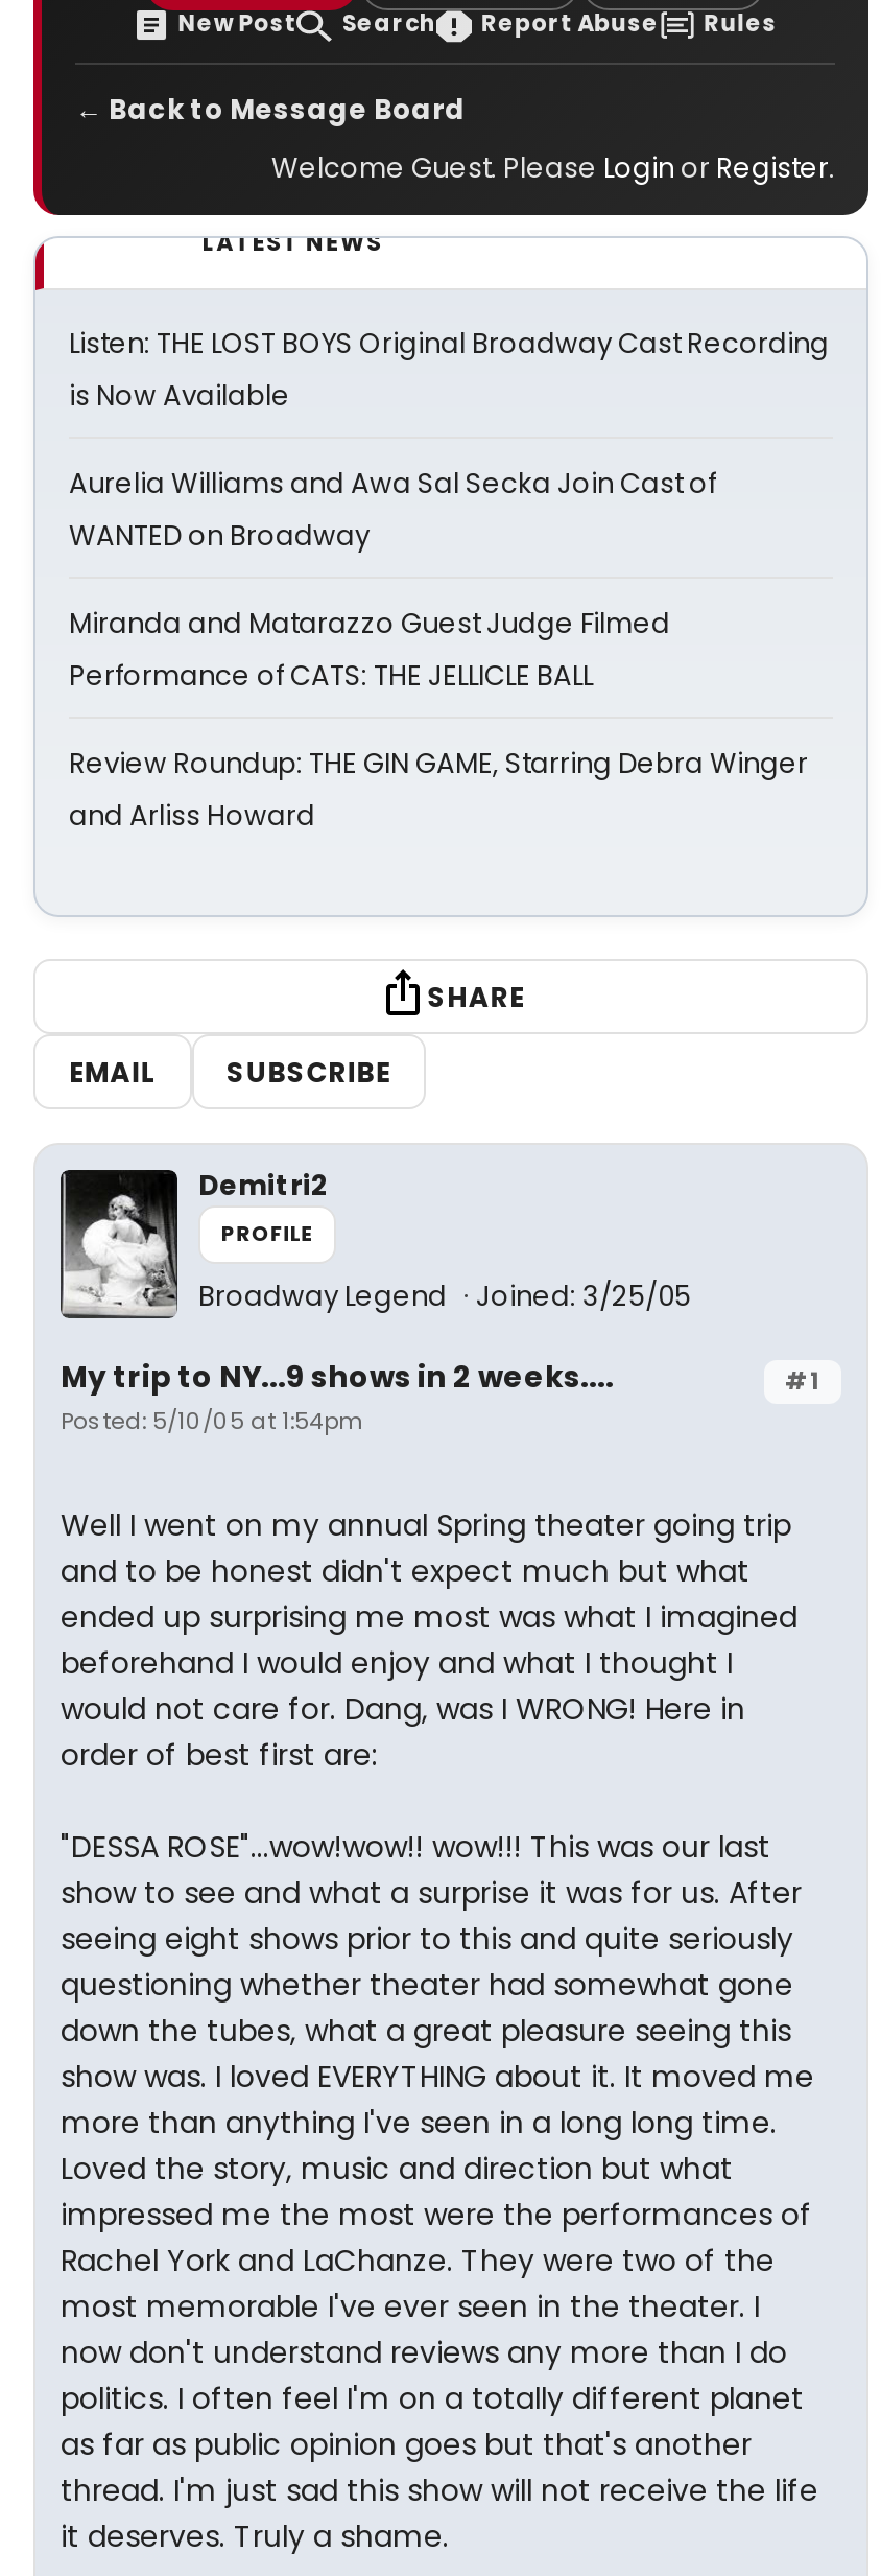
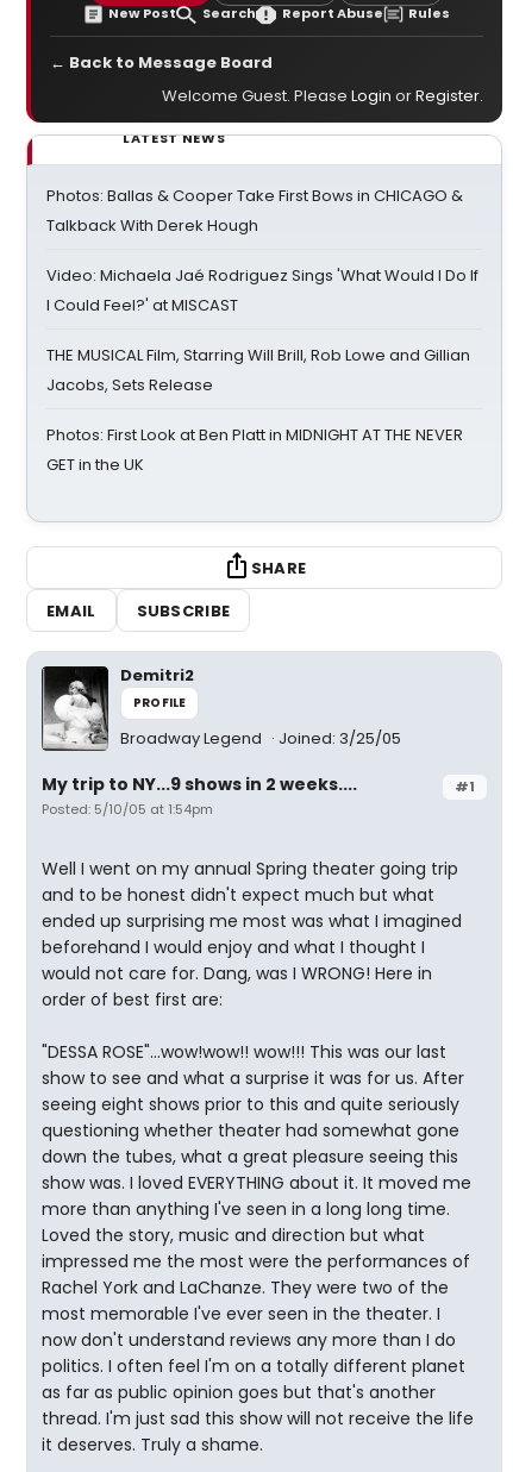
[69,324,829,416] Listen: THE LOST BOYS Original Broadway Cast Recording | is Now Available -> [46,184,463,237] Photos: Ballas & Cooper Take First Bows in CHICAGO & | Talkback With Derek Hough
[69,464,716,556] Aurelia Williams and Awa Sal Secka Join Cast of | WANTED on Broadway -> [46,264,478,317] Video: Michaela Jaé Rodriguez Sings 'What Would I Do If | I Could Feel?' at MISCAST
[69,604,670,696] Miranda and Matarazzo Guest Judge Filmed | Performance of CATS: THE JELLICLE BALL -> [46,344,470,396] THE MUSICAL Film, Starring Will Brill, Rob Lowe and Gillian | Jacobs, Sets Release
[69,744,808,836] Review Roundup: THE GIN GAME, Starring Debra Winger | and Arliss Howard -> [46,424,463,476] Photos: First Look at Ben Platt in MIDNIGHT AT THE NEVER | GET in the UK

